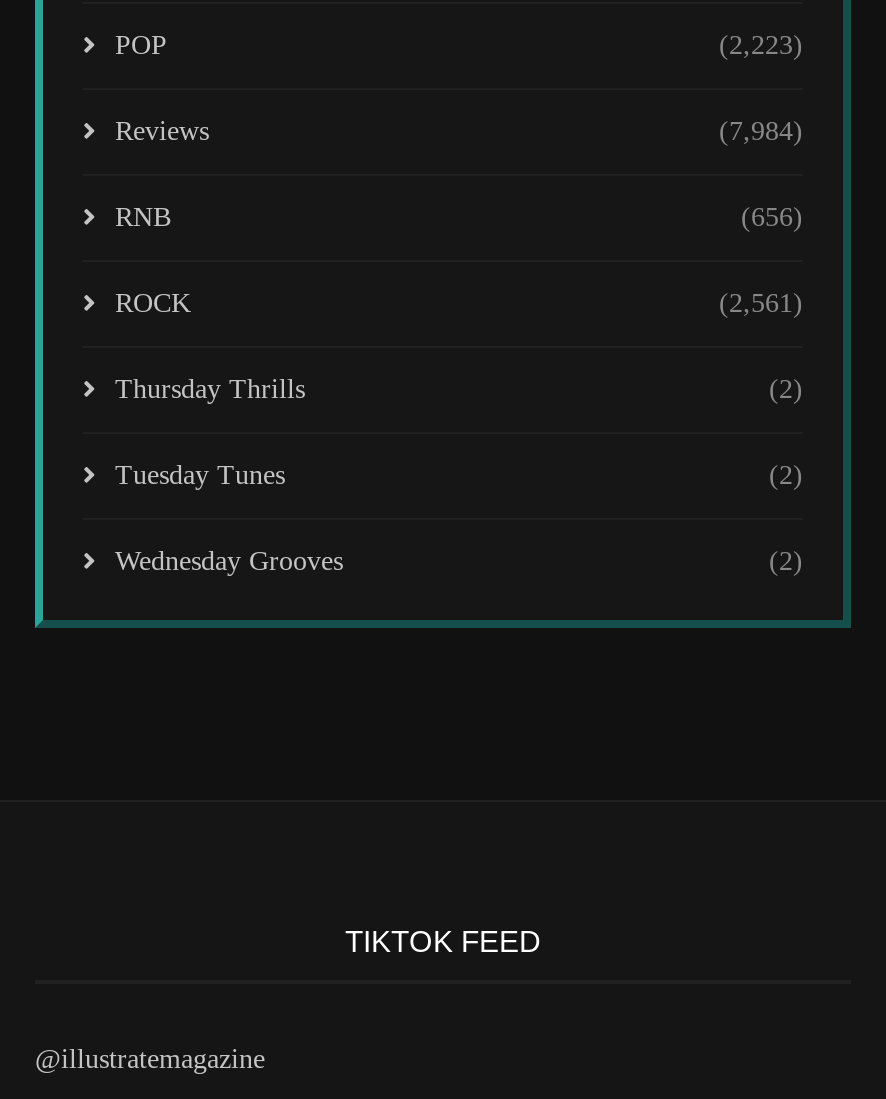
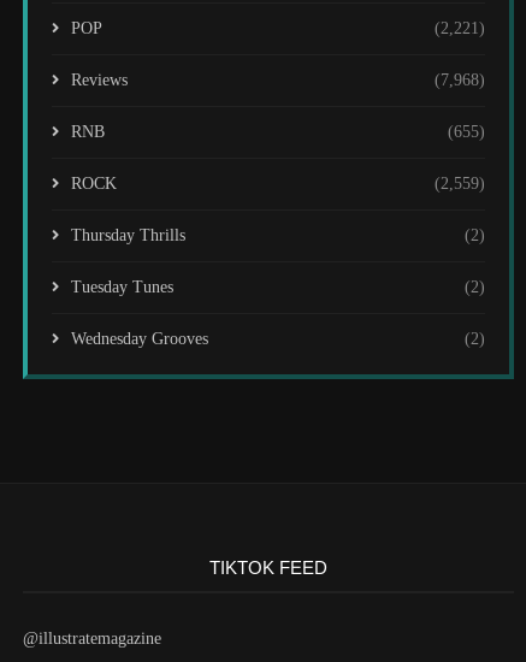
[719,30,803,60] (2,223) -> [435,19,485,37] (2,221)
[719,116,803,146] (7,984) -> [435,71,485,89] (7,968)
[741,202,803,232] (656) -> [448,123,485,141] (655)
[719,288,803,318] (2,561) -> [435,175,485,193] (2,559)

